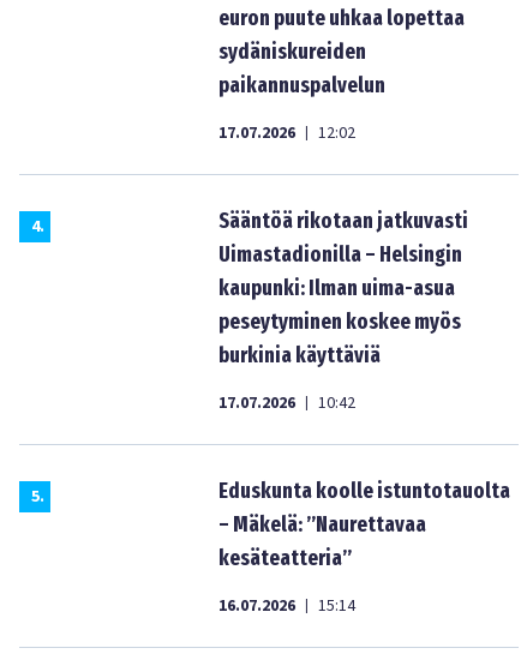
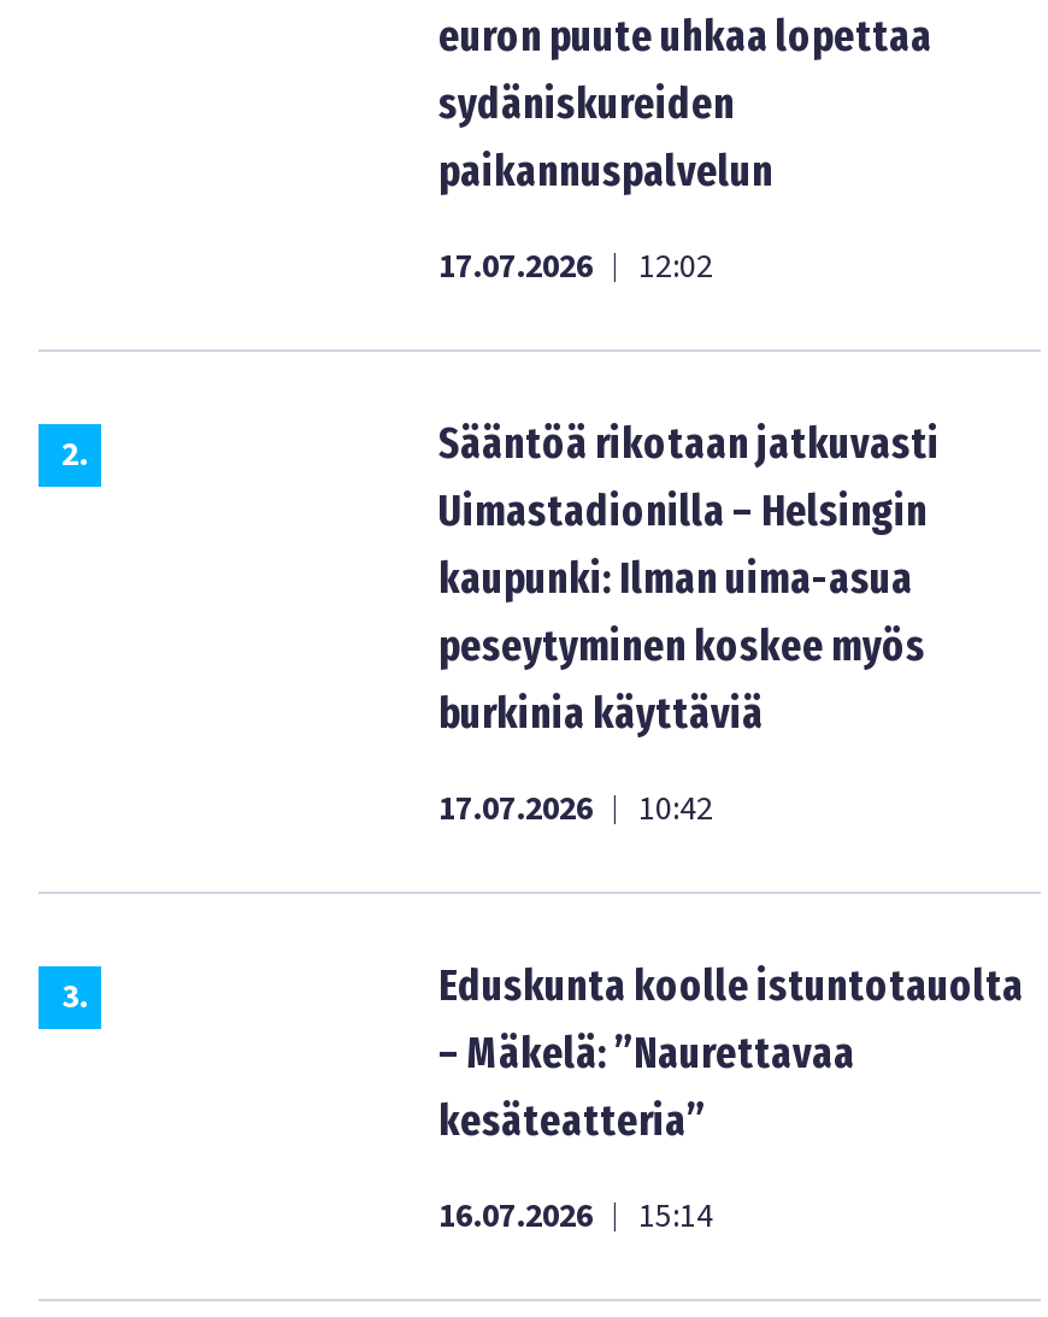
[31,215,44,239] 4. -> [61,431,88,480] 2.
[31,485,44,509] 5. -> [61,974,88,1022] 3.

